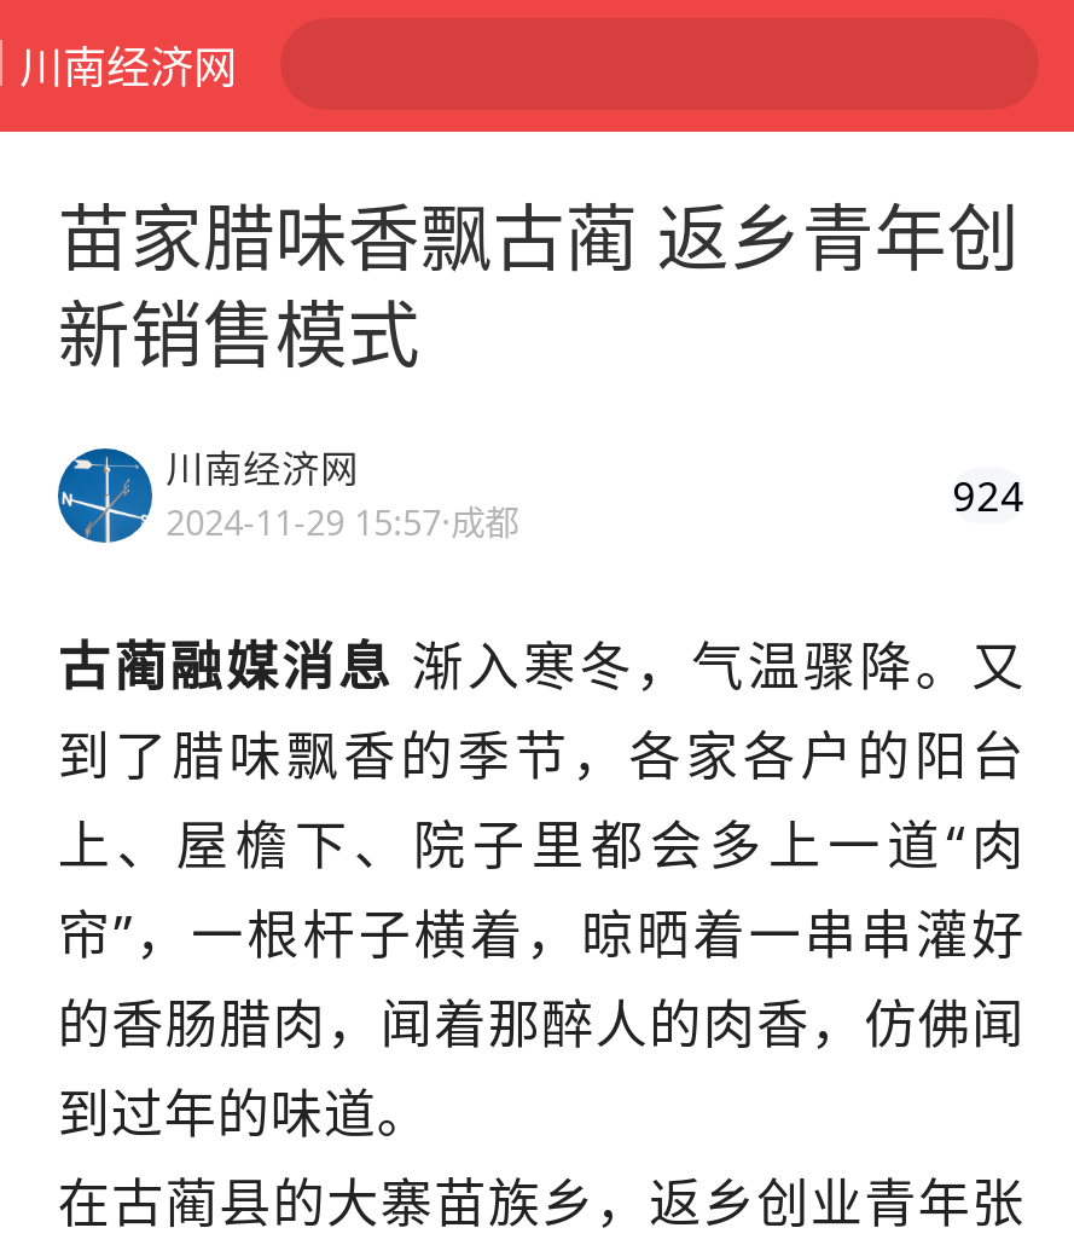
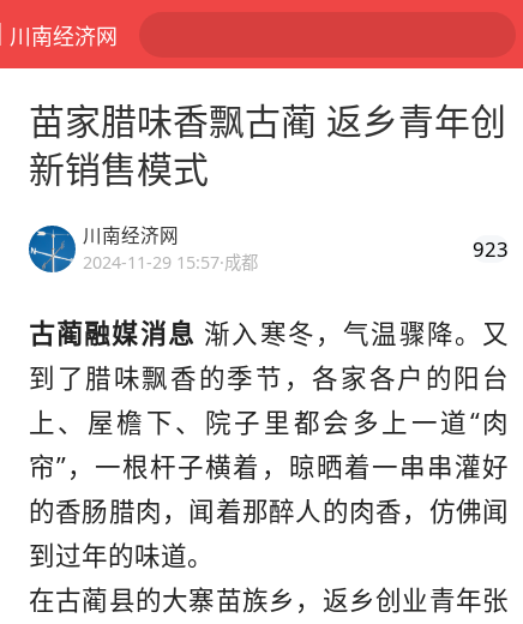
[952,467,1025,522] 924 -> [473,235,509,262] 923

